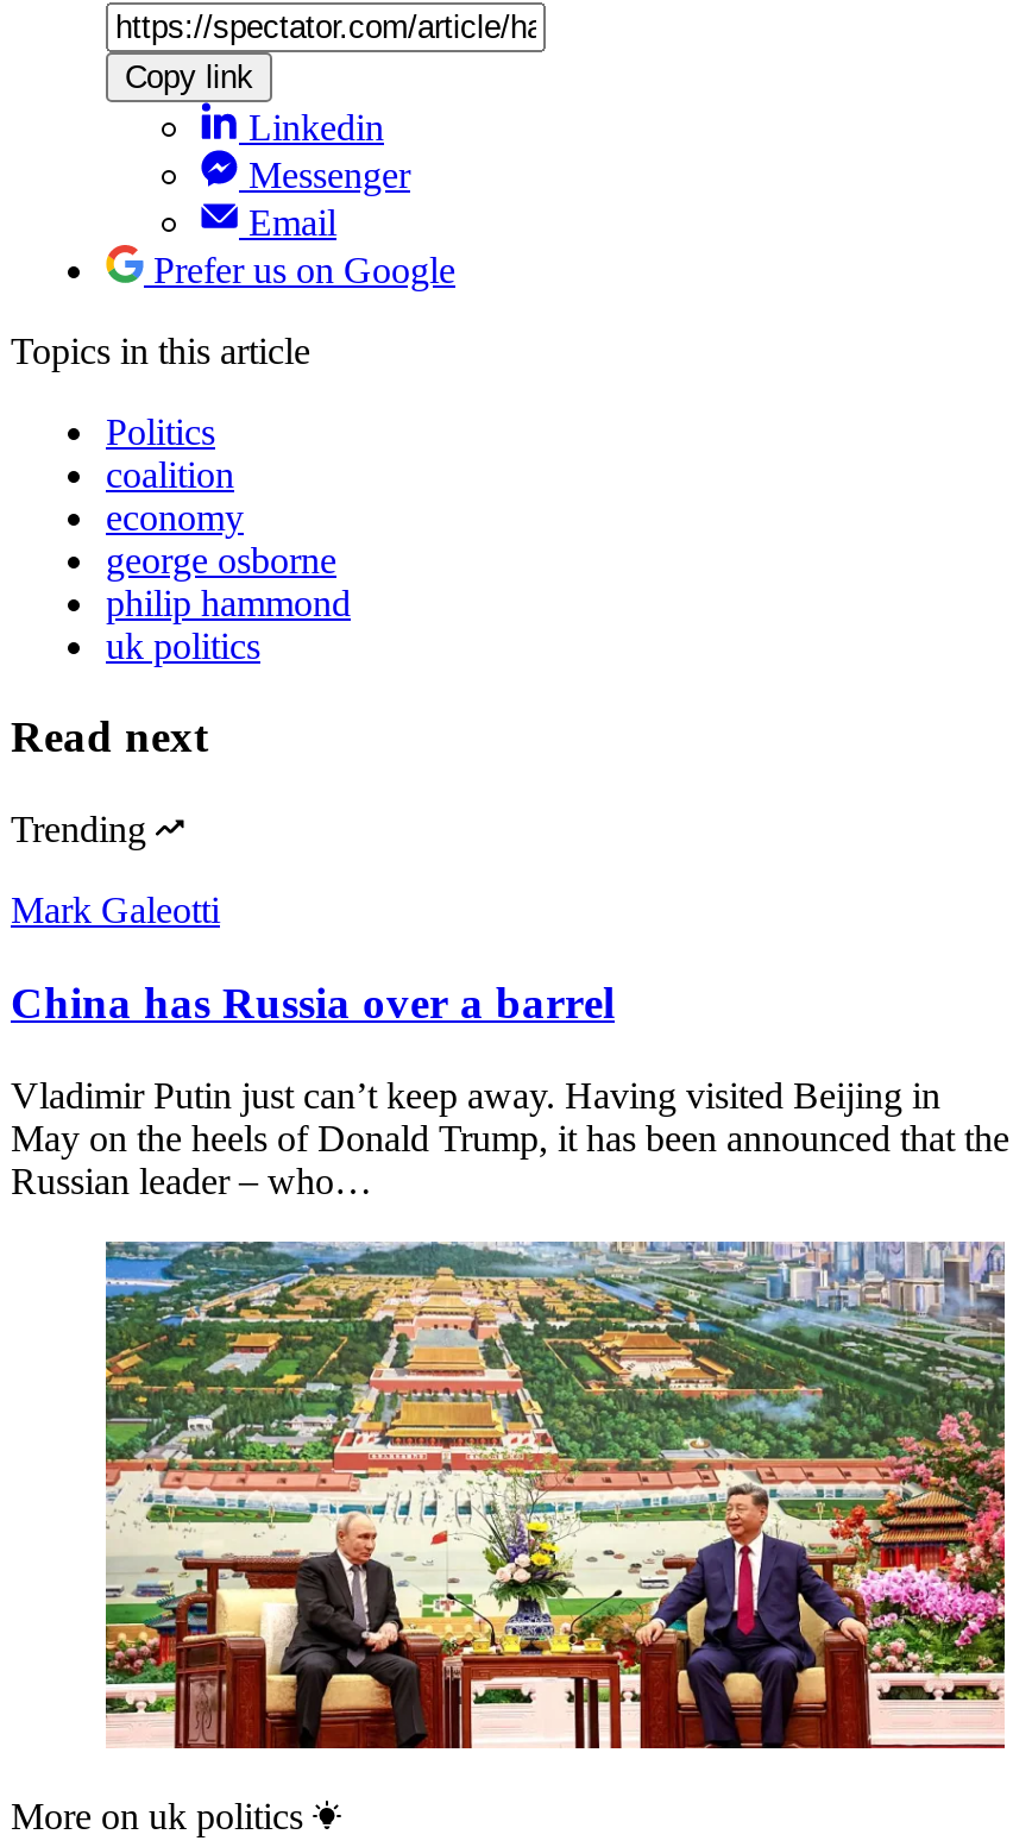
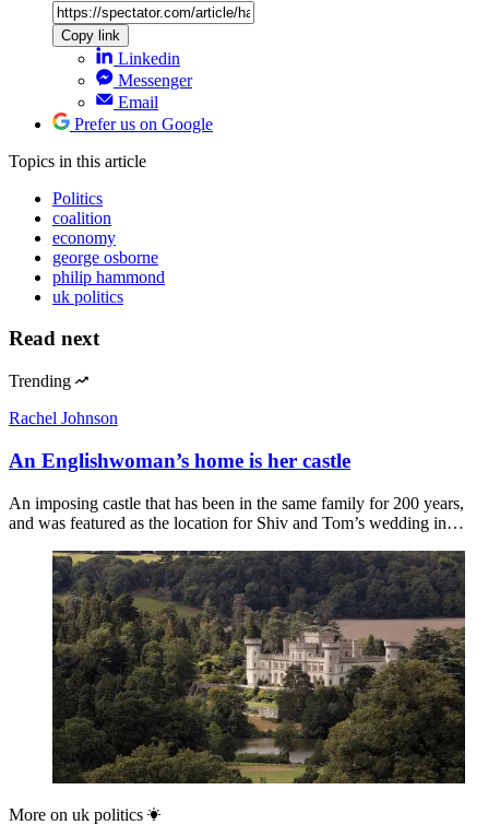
[11,890,220,930] Mark Galeotti -> [9,409,118,427] Rachel Johnson
[11,977,615,1027] China has Russia over a barrel -> [9,449,350,472] An Englishwoman’s home is her castle
[11,1074,1009,1200] Vladimir Putin just can’t keep away. Having visited Beijing in | May on the heels of Donald Trump, it has been announced that the | Russian leader – who… -> [9,493,464,532] An imposing castle that has been in the same family for 200 years, | and was featured as the location for Shiv and Tom’s wedding in…
[103,1239,1007,1751] [image] -> [51,550,466,785] [image]

